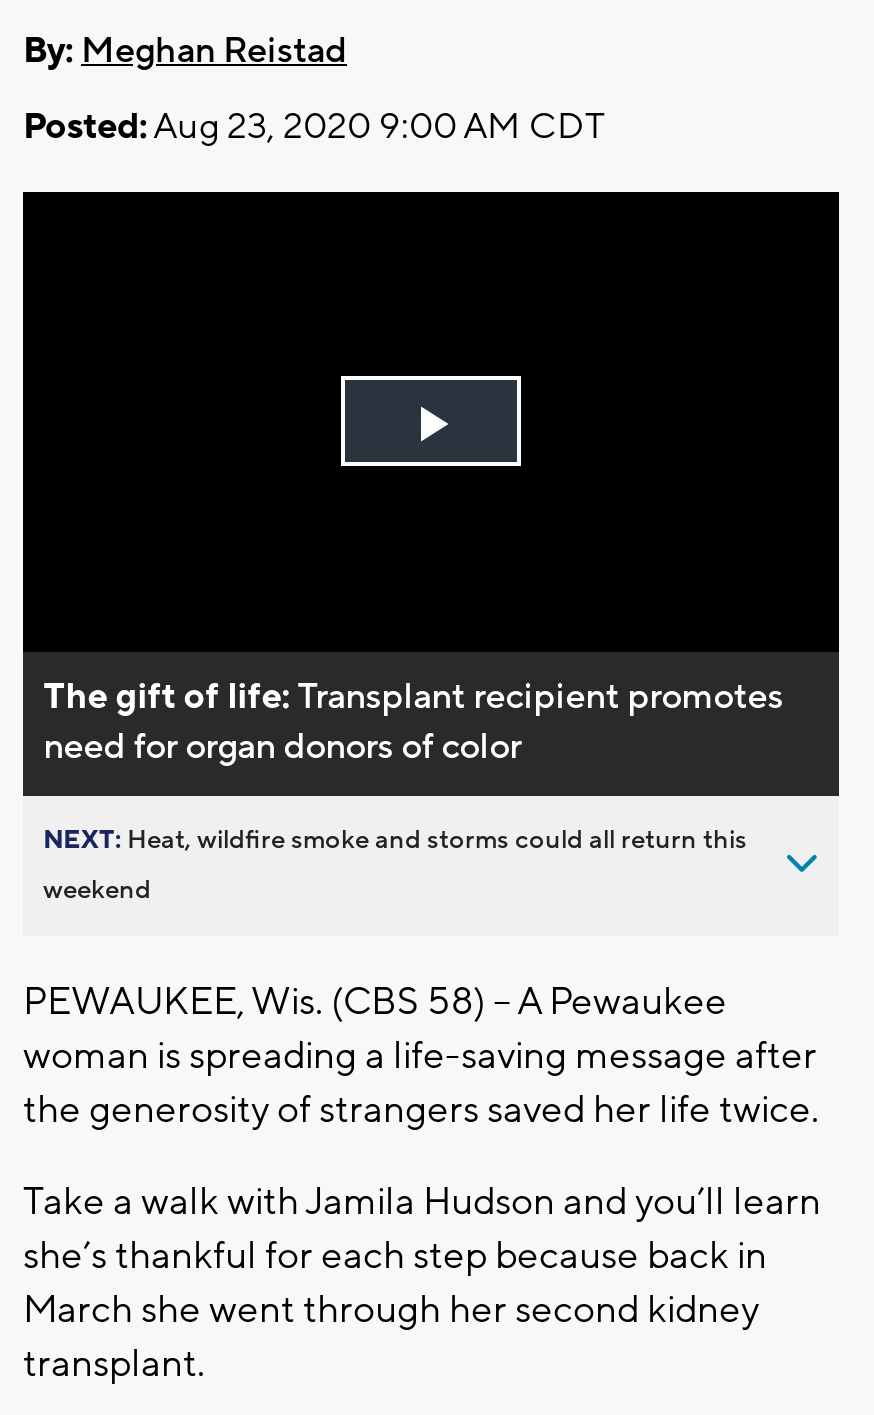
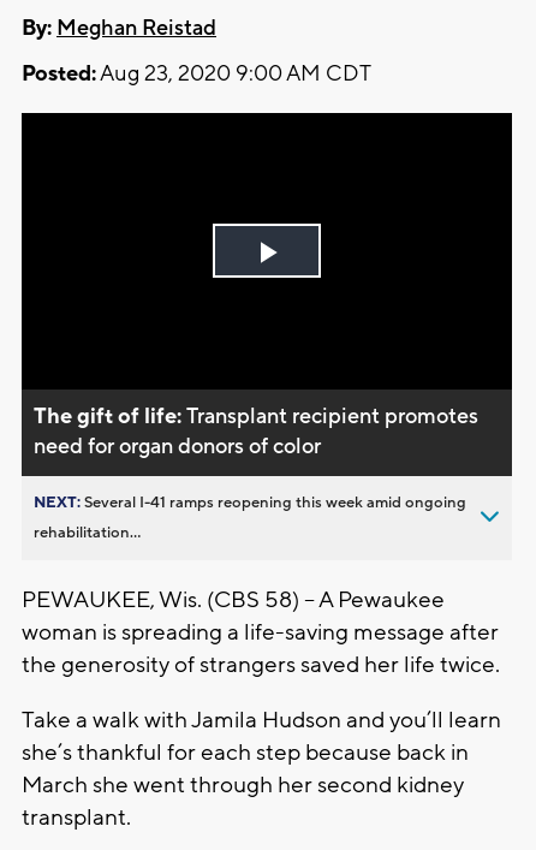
[43,824,747,856] NEXT: Heat, wildfire smoke and storms could all return this -> [34,493,466,512] NEXT: Several I-41 ramps reopening this week amid ongoing
[43,874,151,906] weekend -> [34,523,141,542] rehabilitation...

